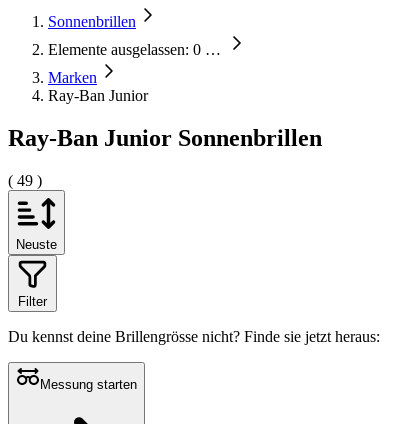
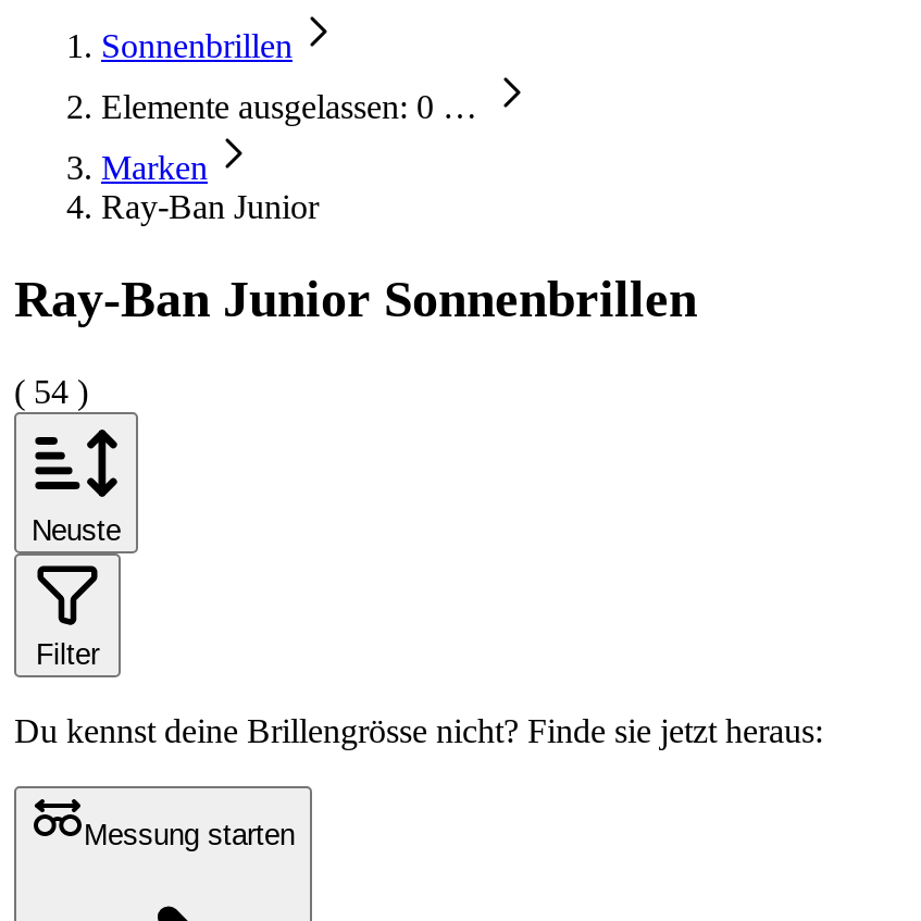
[8,172,42,189] ( 49 ) -> [14,373,88,410] ( 54 )

